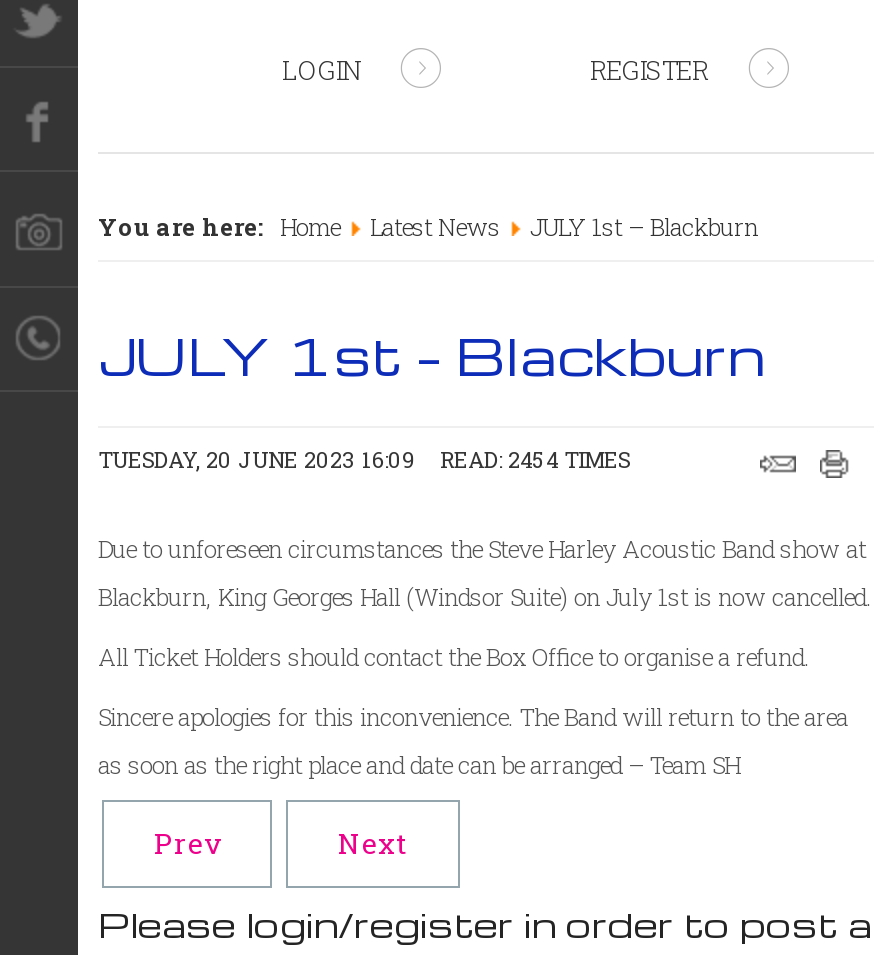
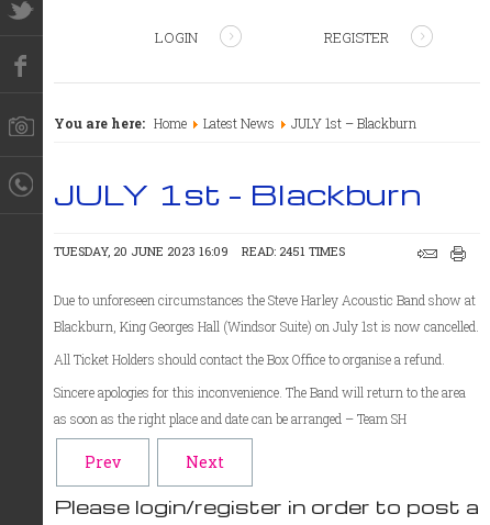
[98,444,630,474] TUESDAY, 20 JUNE 2023 16:09 READ: 2454 TIMES -> [54,243,345,259] TUESDAY, 20 JUNE 2023 16:09 READ: 2451 TIMES

